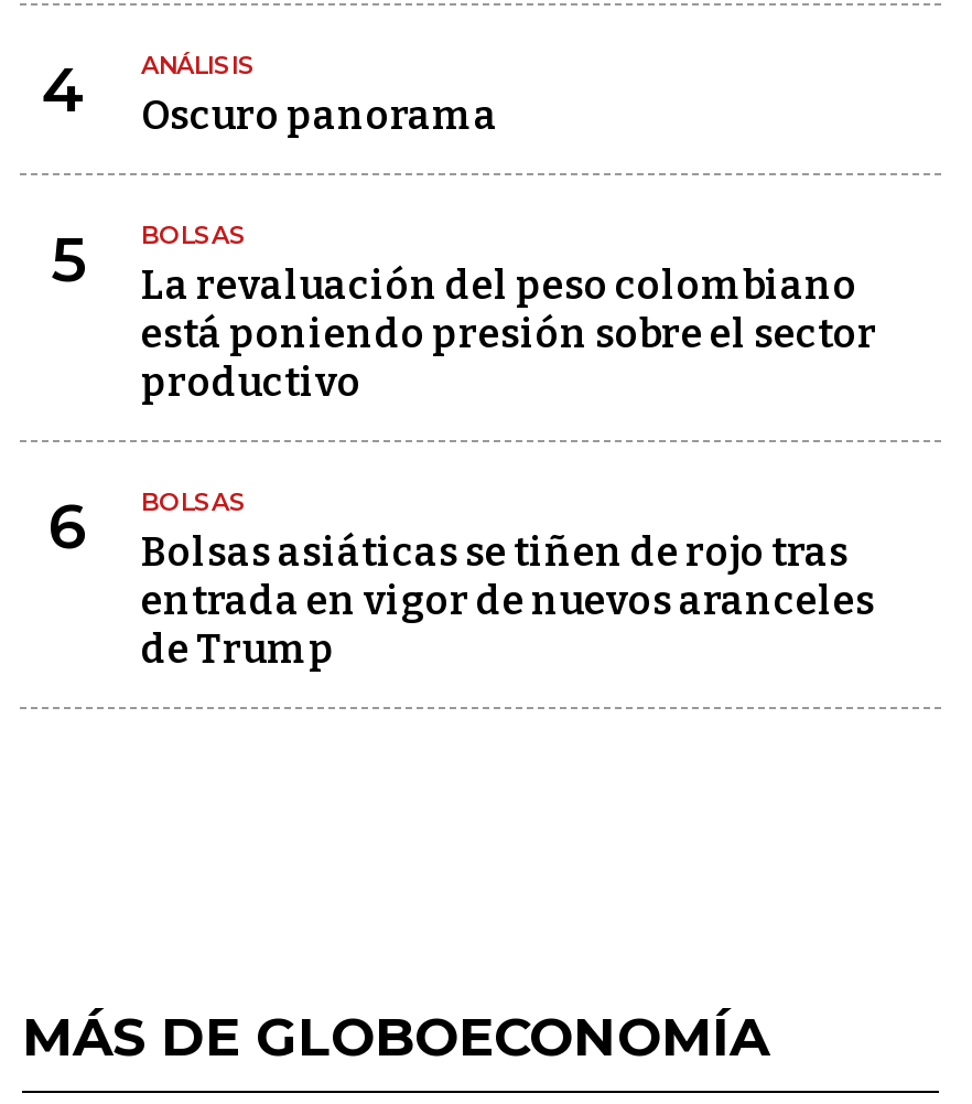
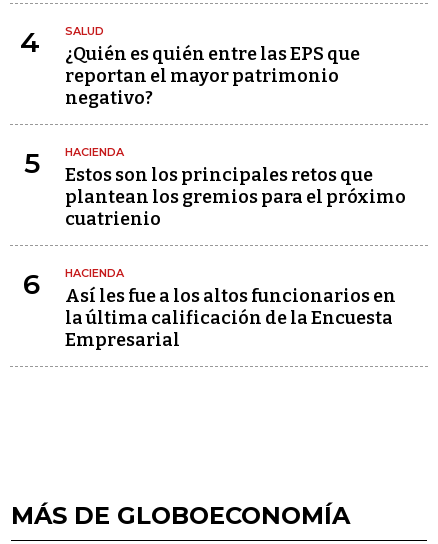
[141,50,498,140] ANÁLISIS | Oscuro panorama -> [65,24,360,109] SALUD | ¿Quién es quién entre las EPS que | reportan el mayor patrimonio | negativo?
[141,219,877,407] BOLSAS | La revaluación del peso colombiano | está poniendo presión sobre el sector | productivo -> [65,145,406,230] HACIENDA | Estos son los principales retos que | plantean los gremios para el próximo | cuatrienio
[141,486,875,674] BOLSAS | Bolsas asiáticas se tiñen de rojo tras | entrada en vigor de nuevos aranceles | de Trump -> [65,266,396,351] HACIENDA | Así les fue a los altos funcionarios en | la última calificación de la Encuesta | Empresarial

